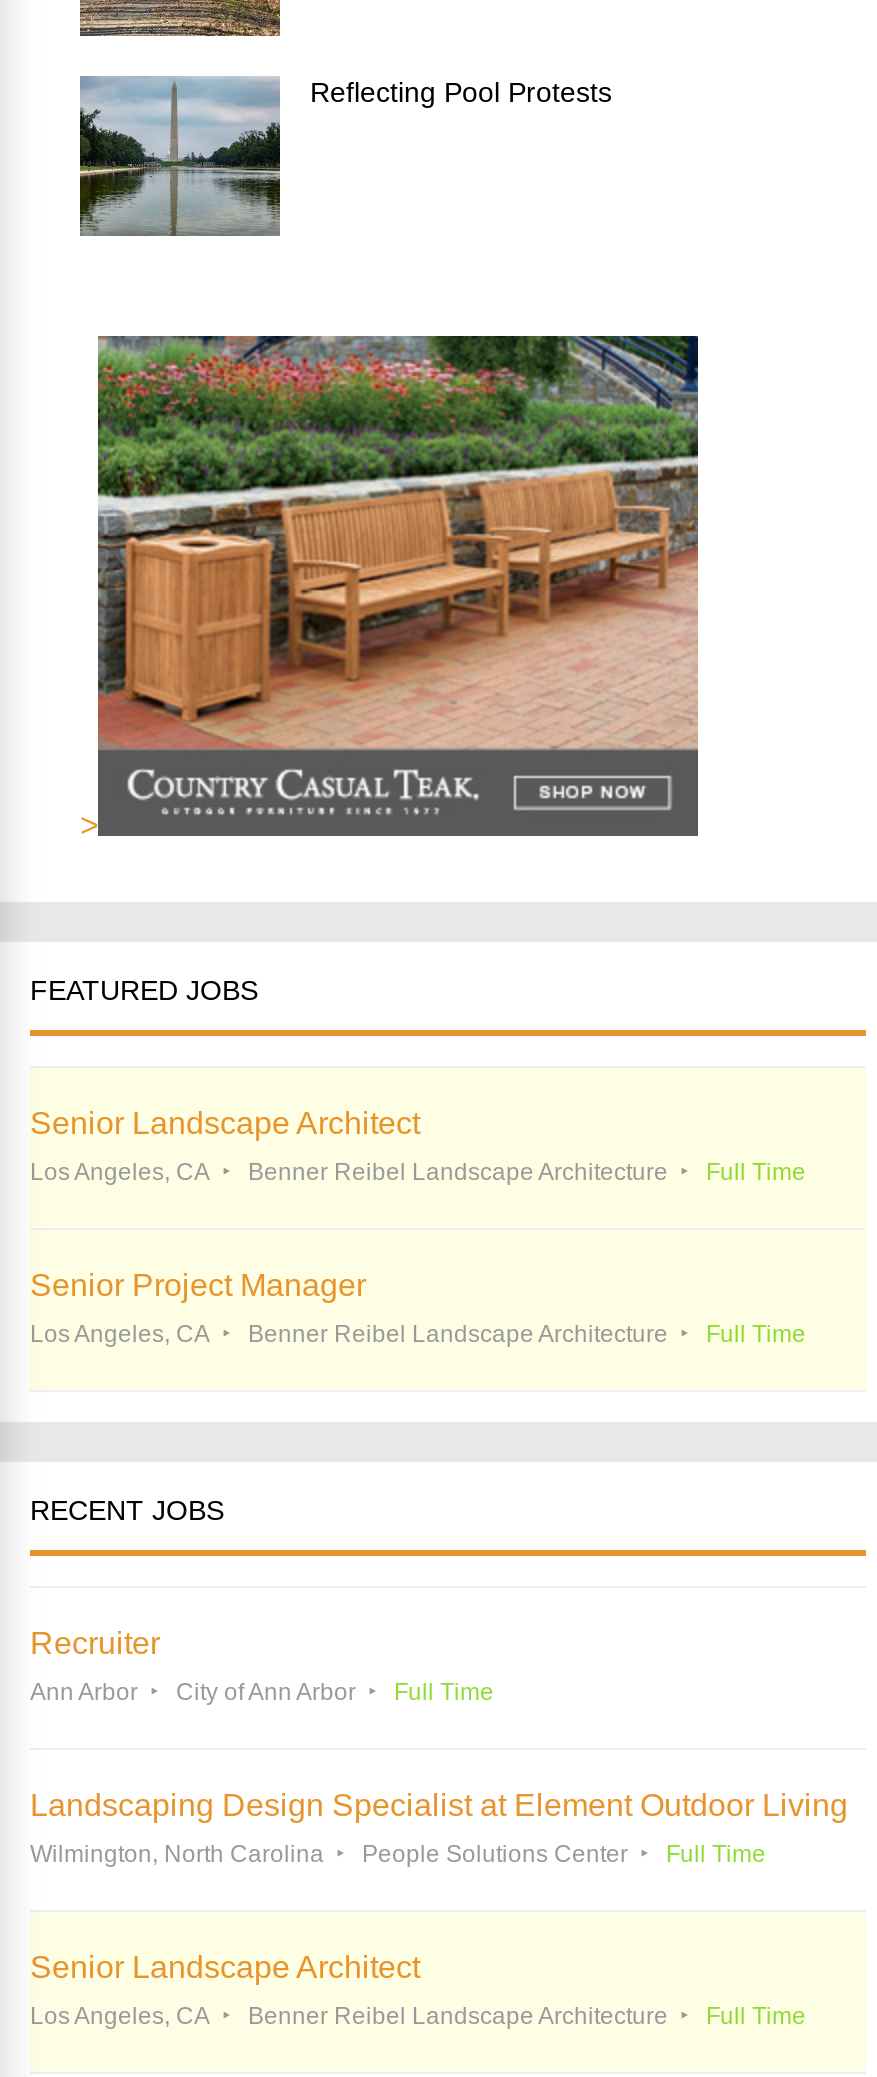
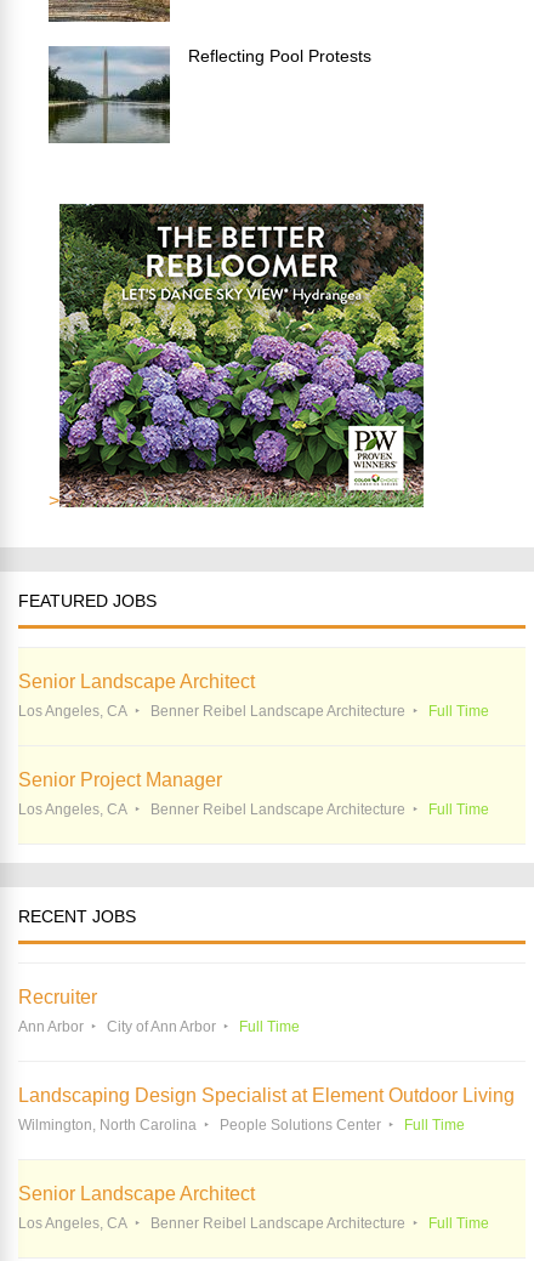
[96,334,700,838] [image] -> [58,203,425,507] [image]

